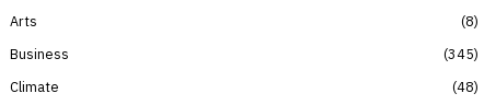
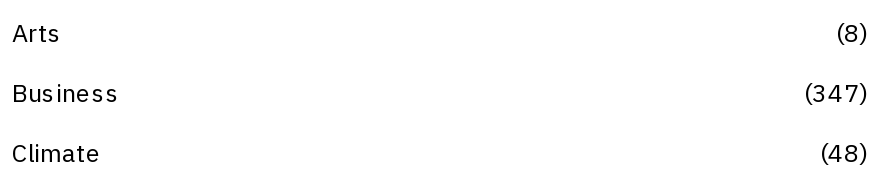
[448,45,474,62] 345 -> [812,76,860,108] 347

